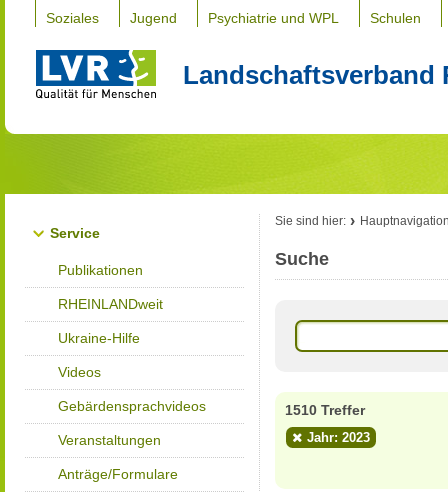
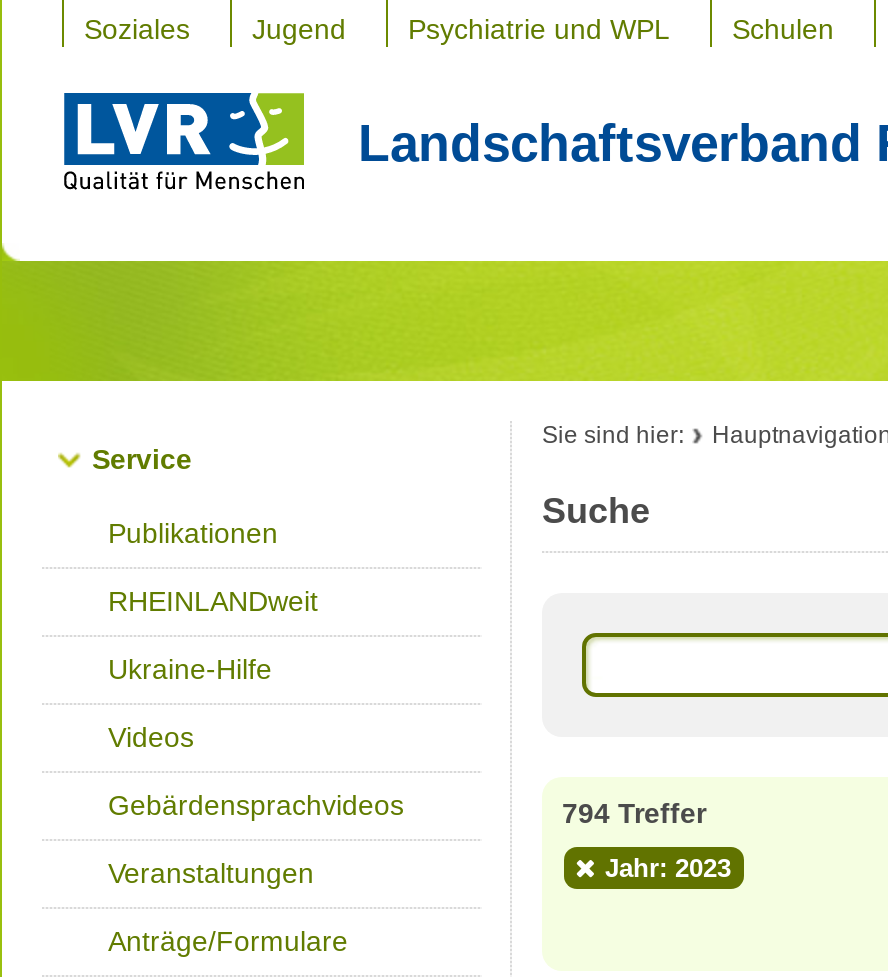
[285,402,365,418] 1510 Treffer -> [562,797,706,829] 794 Treffer

